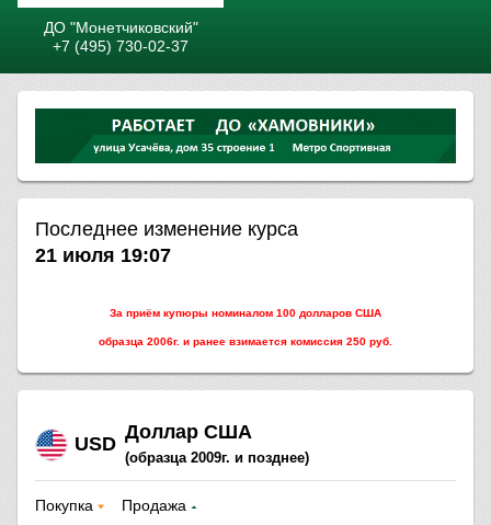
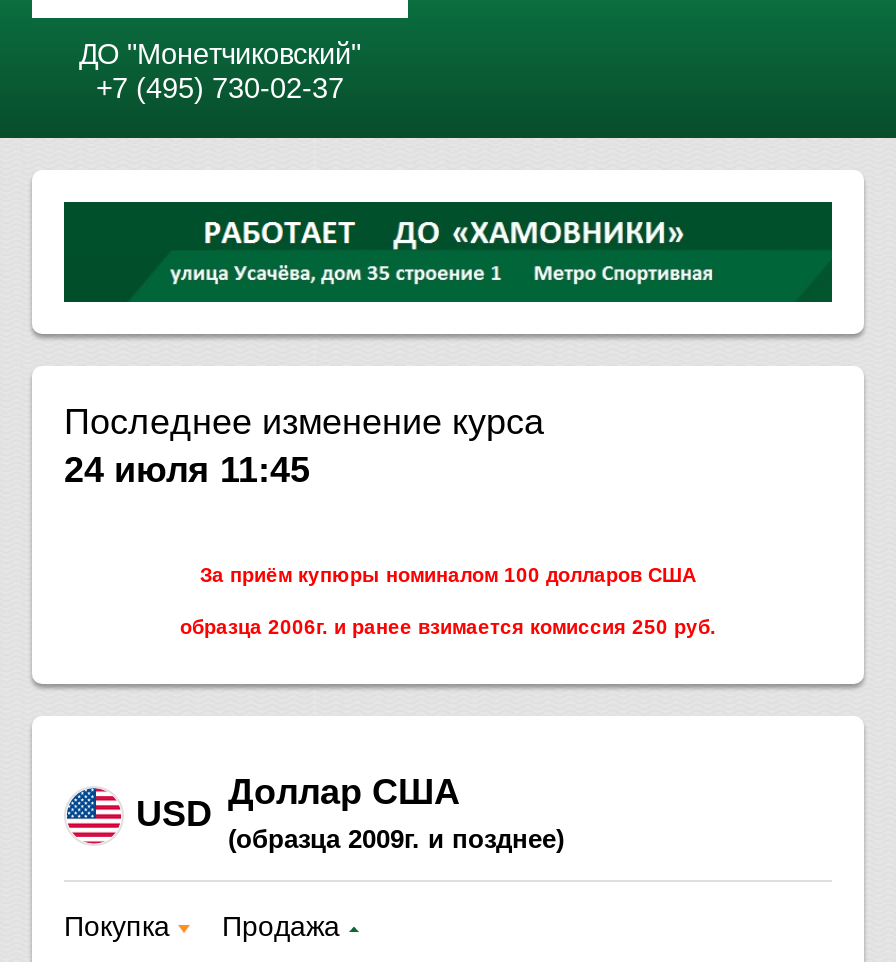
[35,245,171,267] 21 июля 19:07 -> [64,451,310,491] 24 июля 11:45

